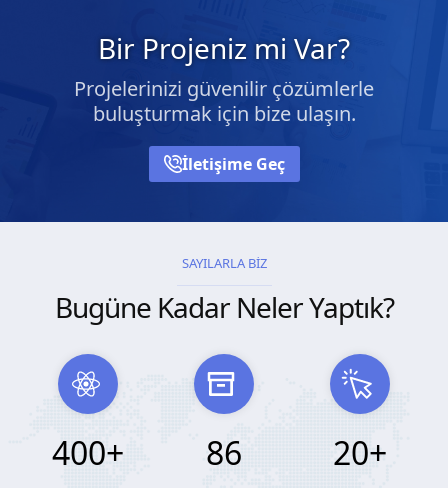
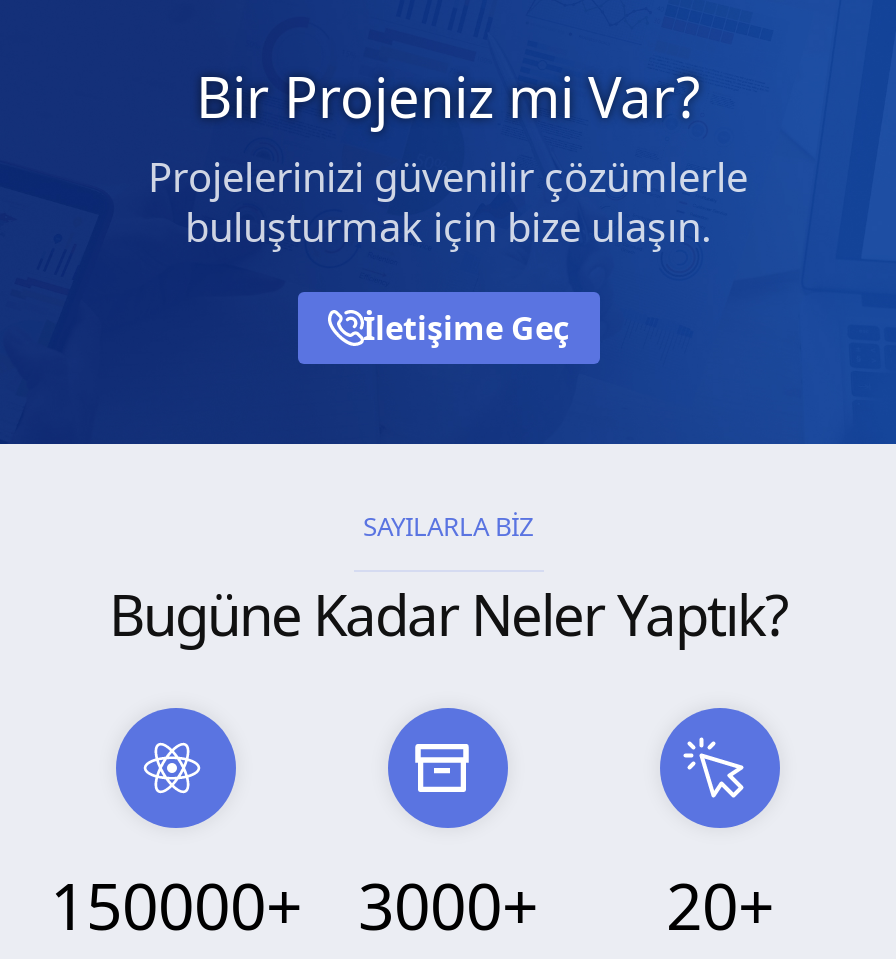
[52,431,124,474] 400+ -> [50,863,302,949] 150000+
[206,431,242,474] 86 -> [358,863,538,949] 3000+

